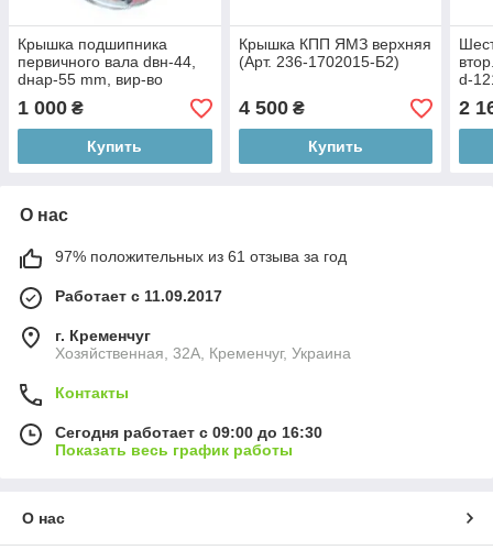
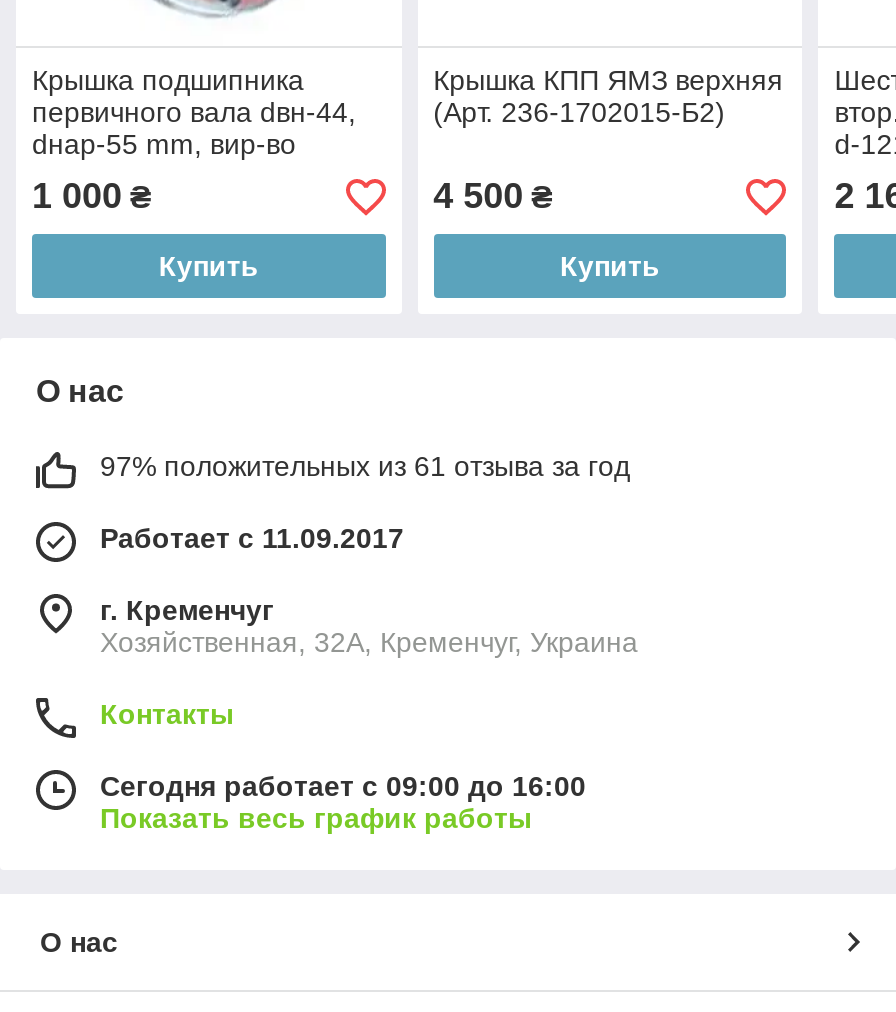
[55,424,322,442] Сегодня работает с 09:00 до 16:30 -> [100,771,586,803] Сегодня работает с 09:00 до 16:00

